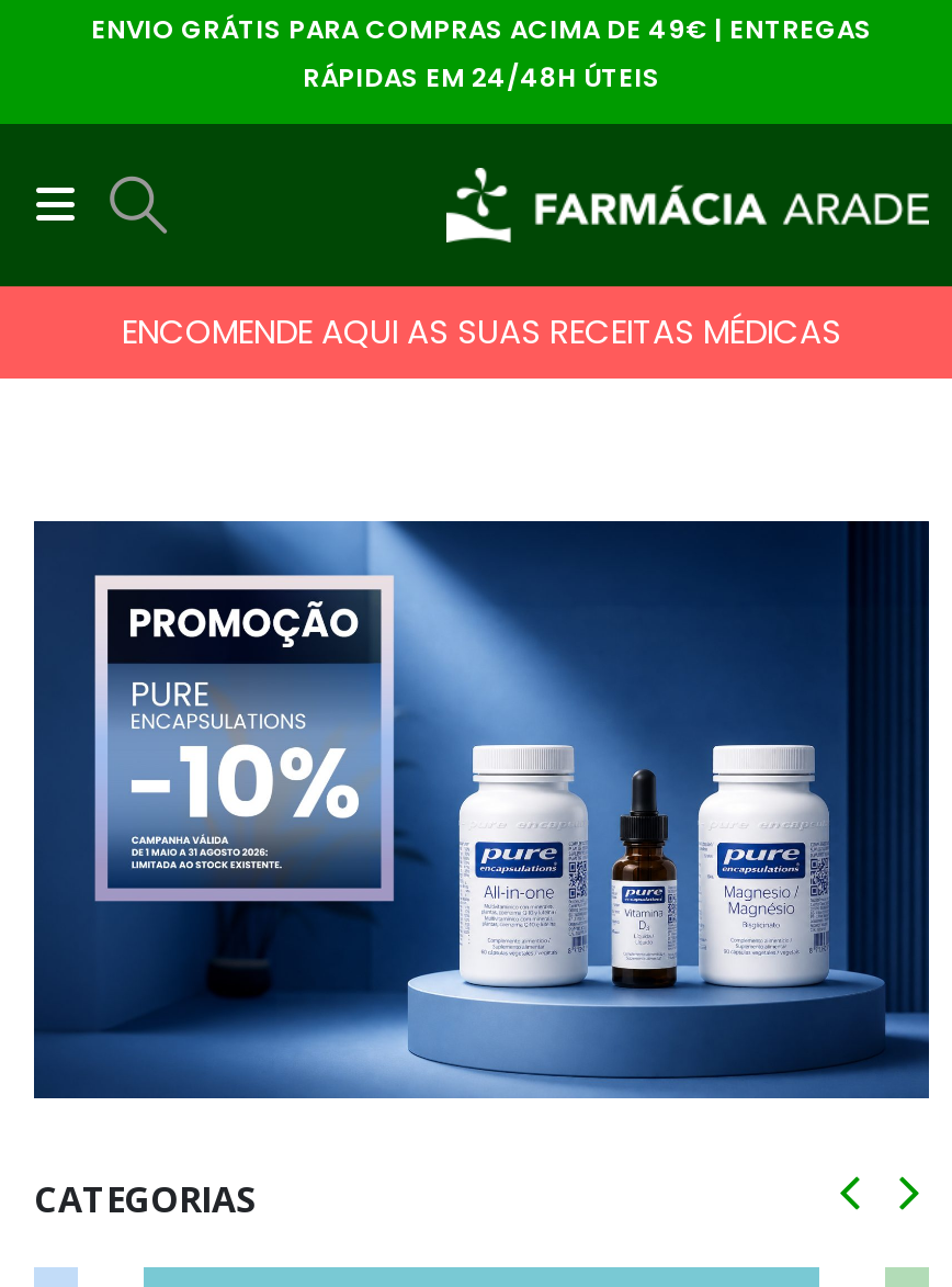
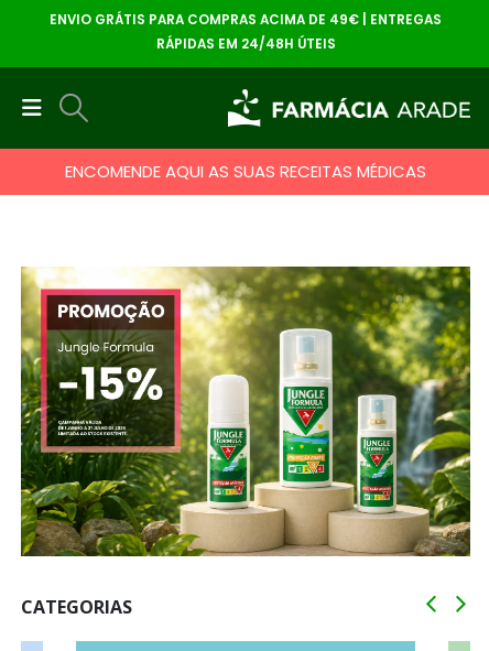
[32,519,931,1100] [image] -> [20,265,471,557] [image]

